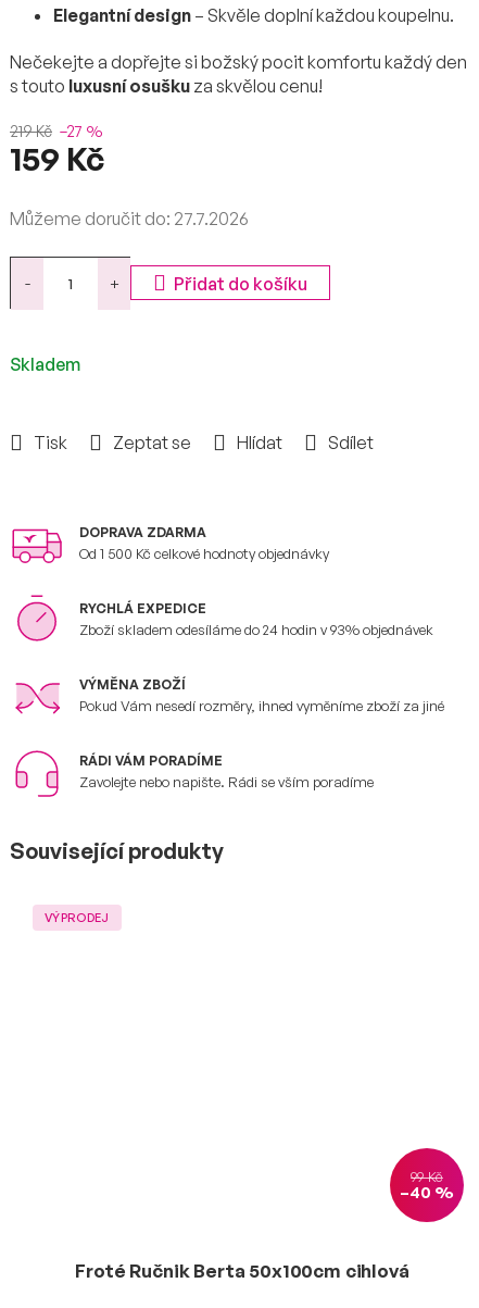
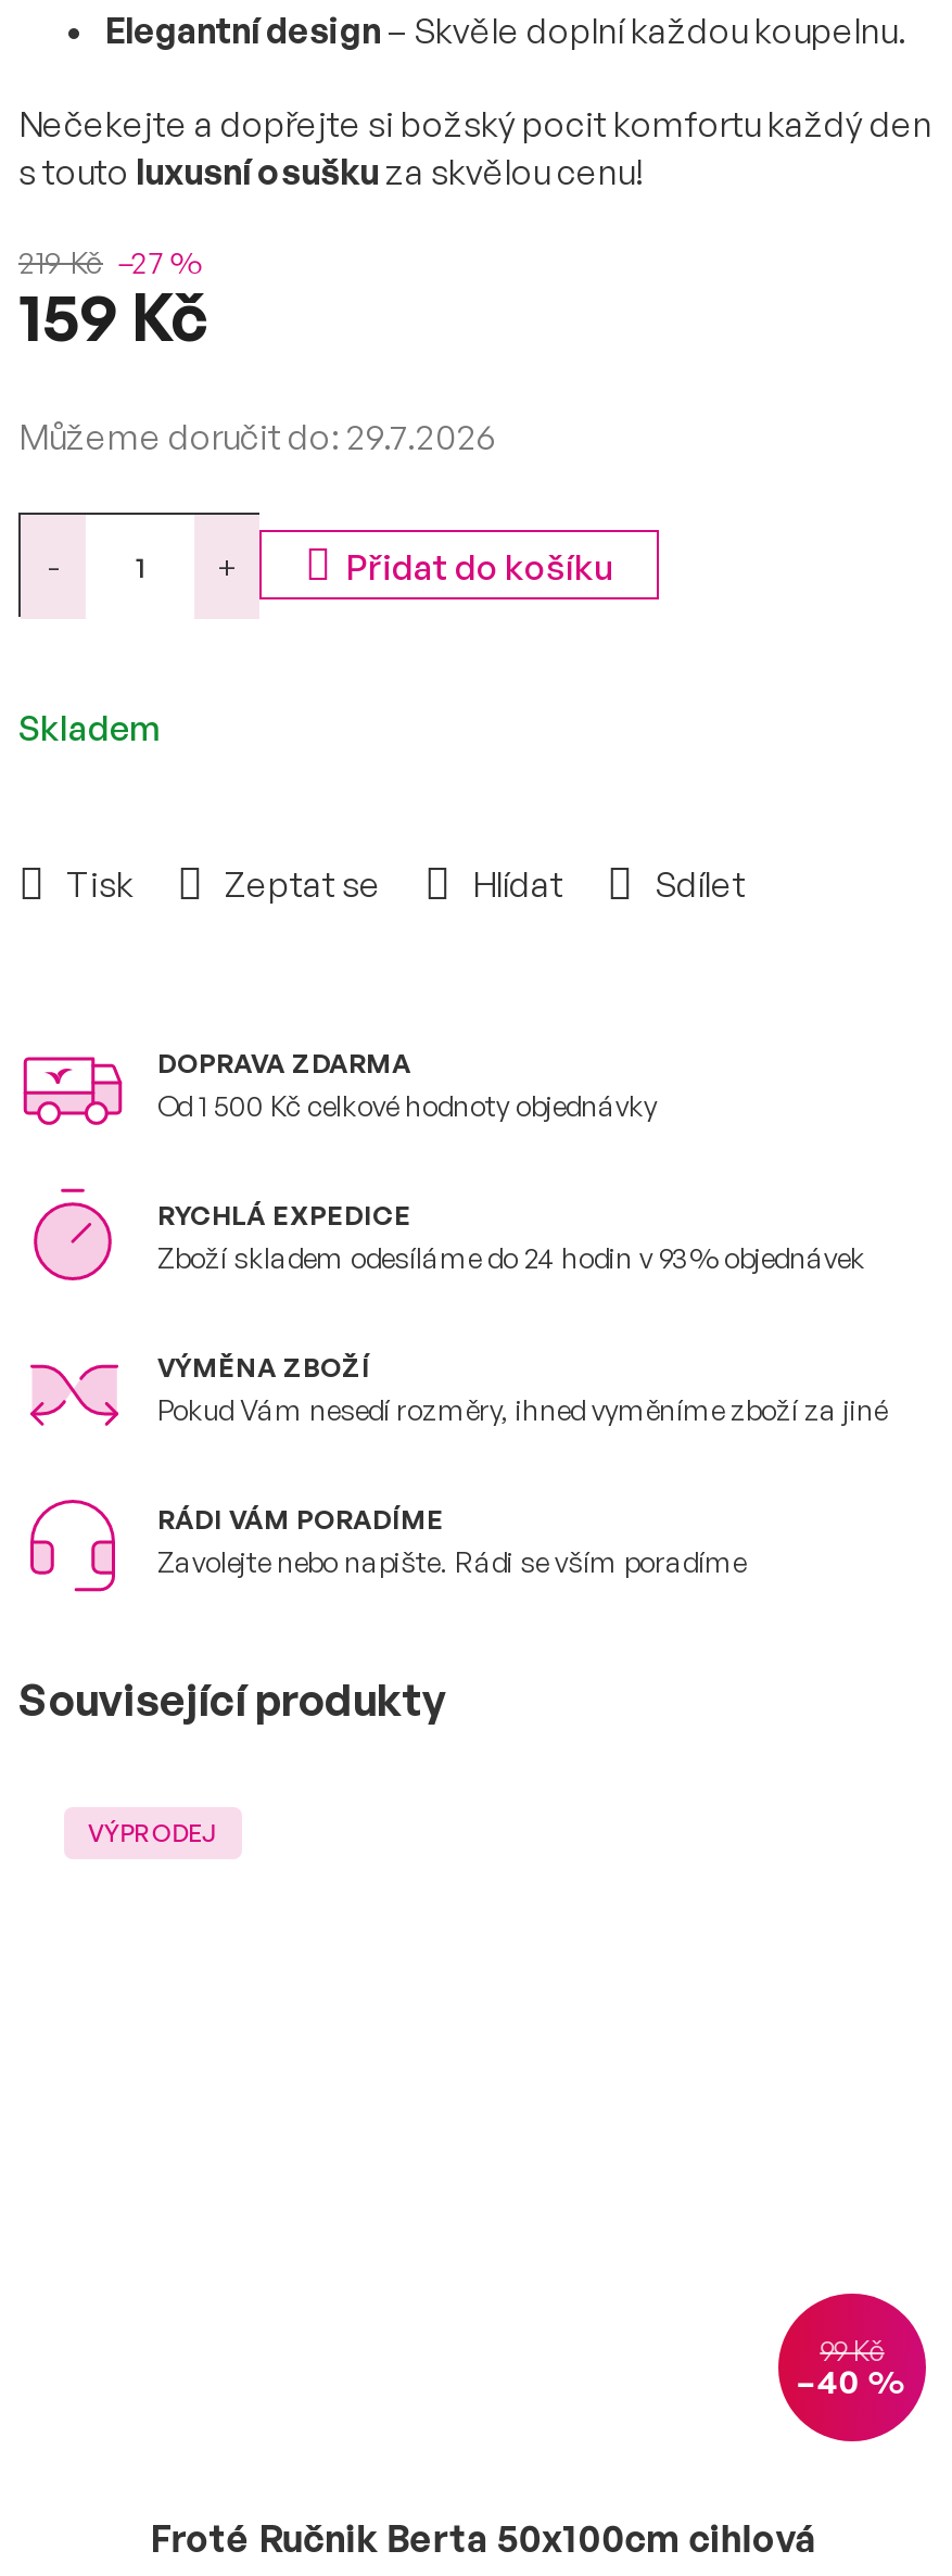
[10,208,249,230] Můžeme doručit do: 27.7.2026 -> [18,416,496,459] Můžeme doručit do: 29.7.2026

